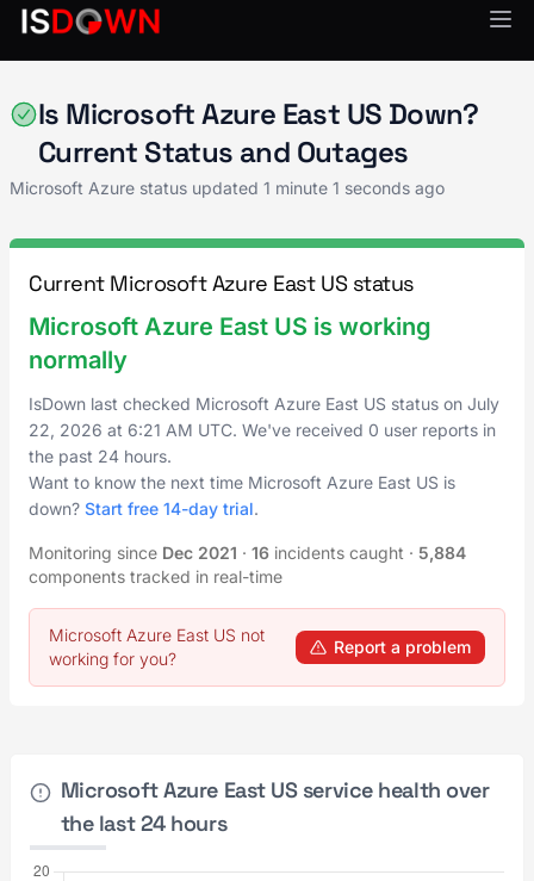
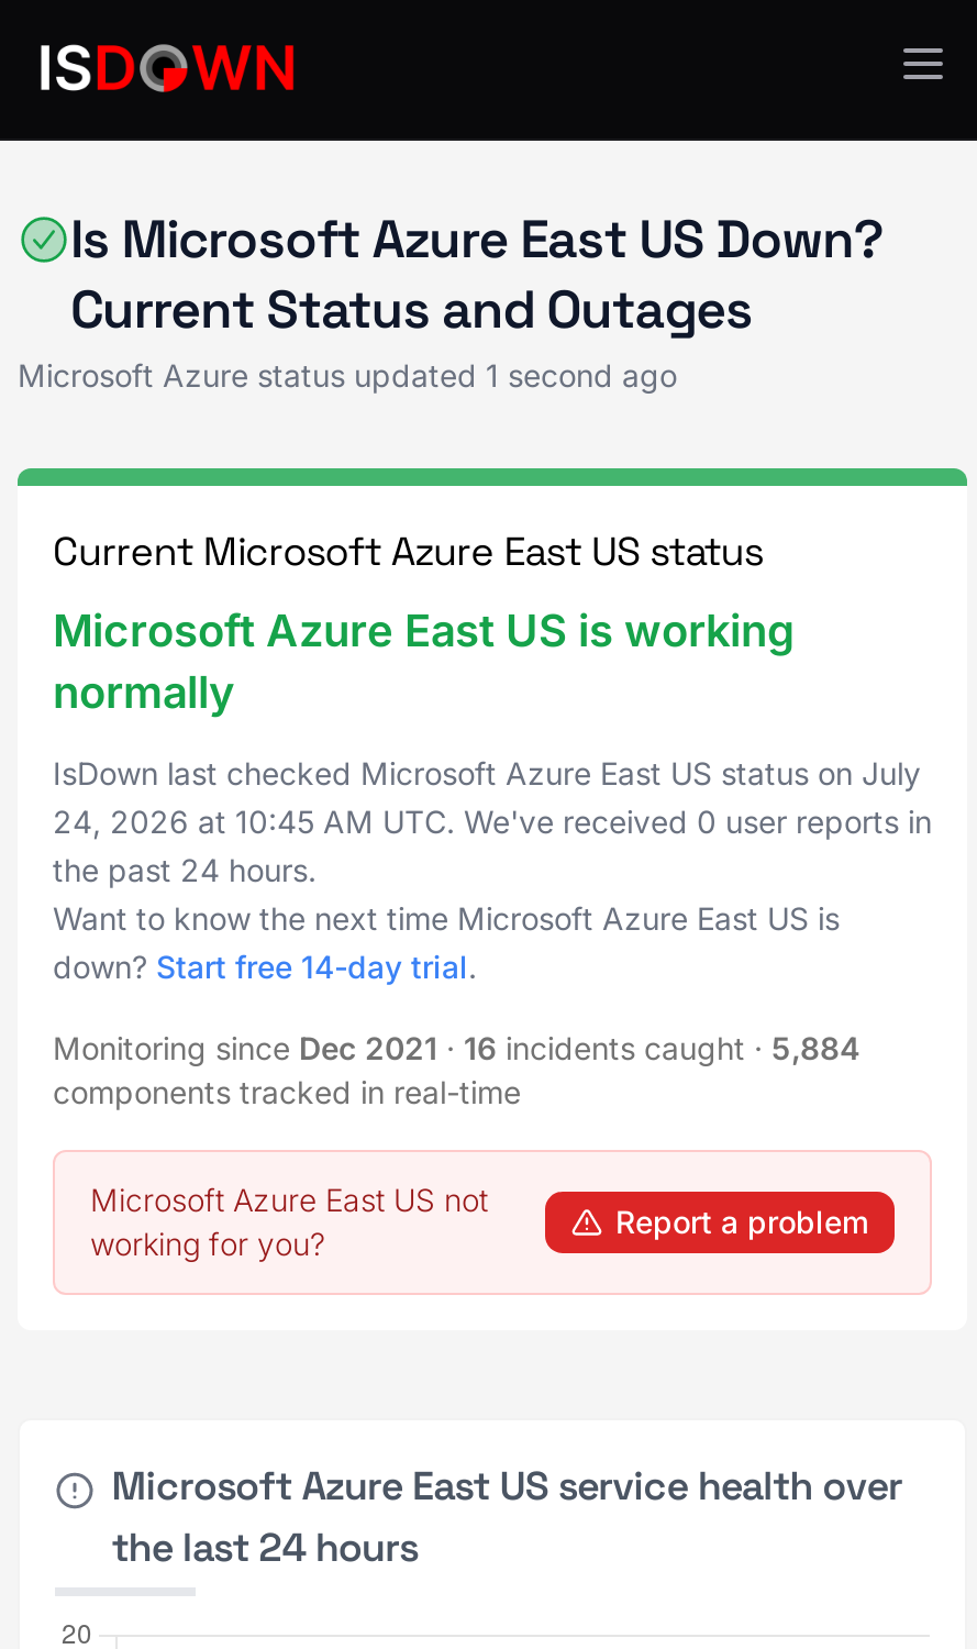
[10,178,445,198] Microsoft Azure status updated 1 minute 1 seconds ago -> [18,356,677,394] Microsoft Azure status updated 1 second ago
[29,420,496,440] 22, 2026 at 6:21 AM UTC. We've received 0 user reports in -> [53,803,932,840] 24, 2026 at 10:45 AM UTC. We've received 0 user reports in

